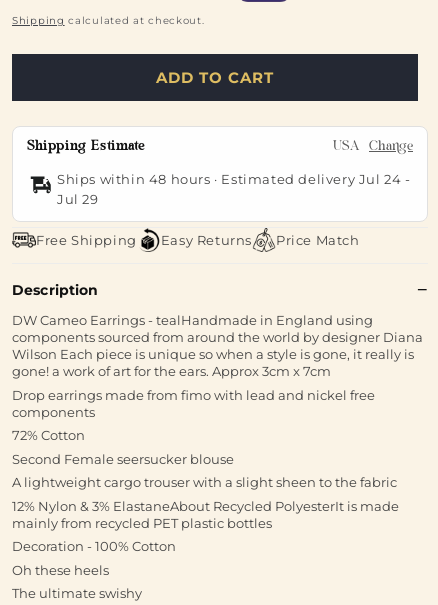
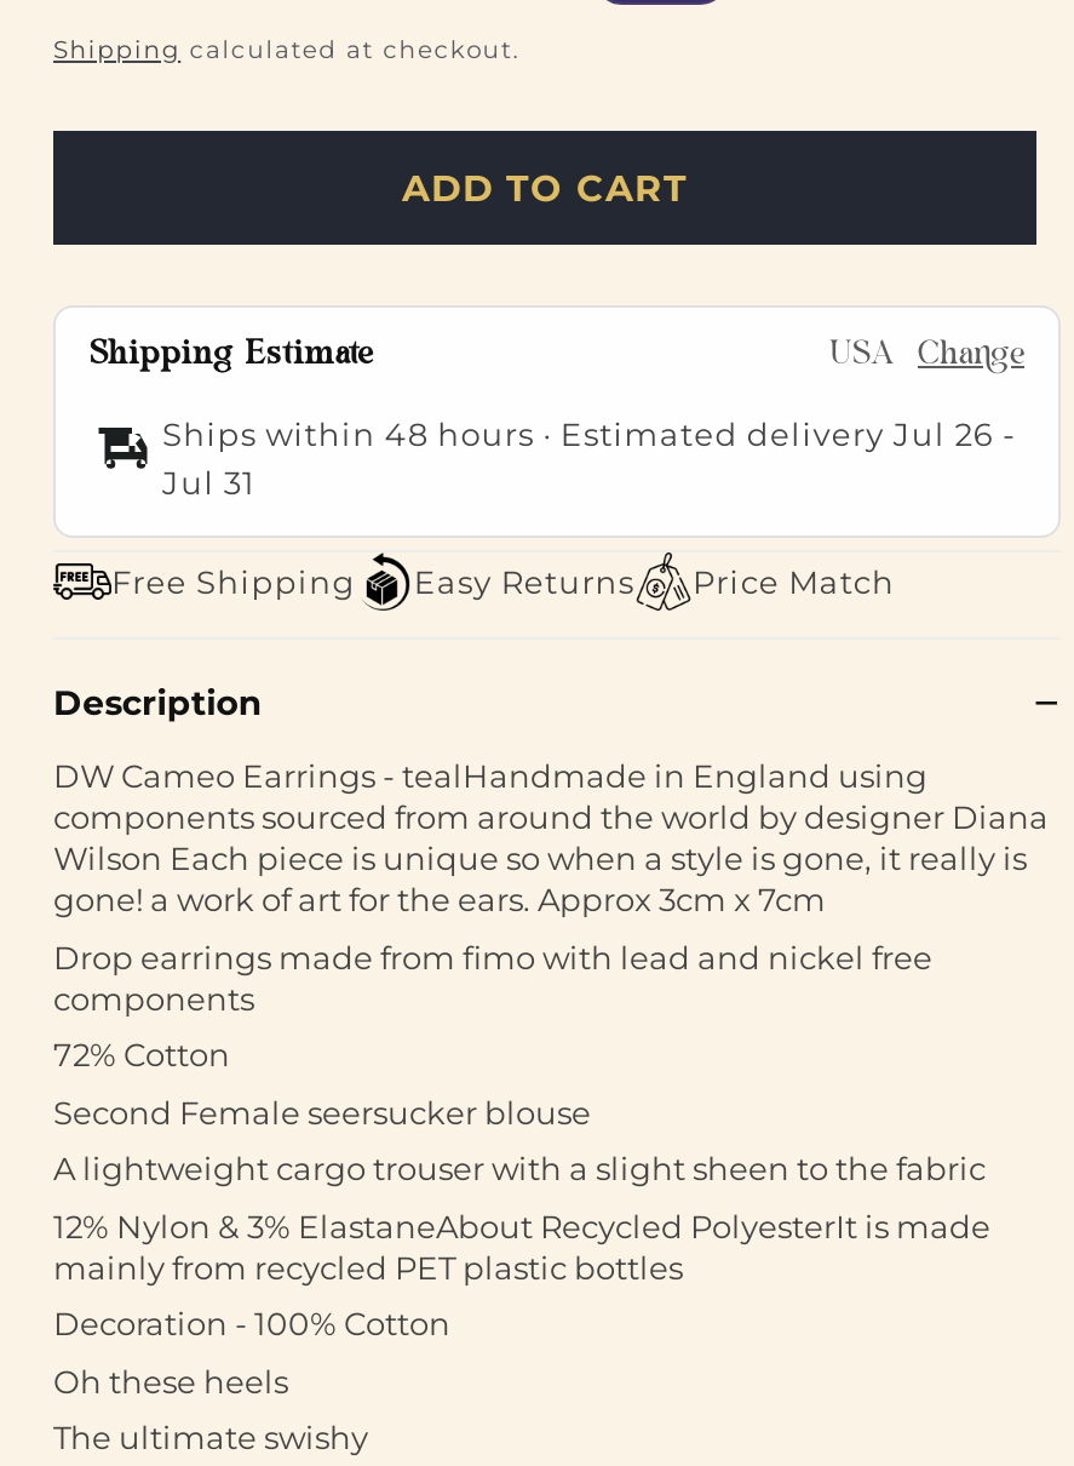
[57,171,411,187] Ships within 48 hours · Estimated delivery Jul 24 - -> [162,414,1016,453] Ships within 48 hours · Estimated delivery Jul 26 -
[57,191,99,207] Jul 29 -> [162,463,256,502] Jul 31

